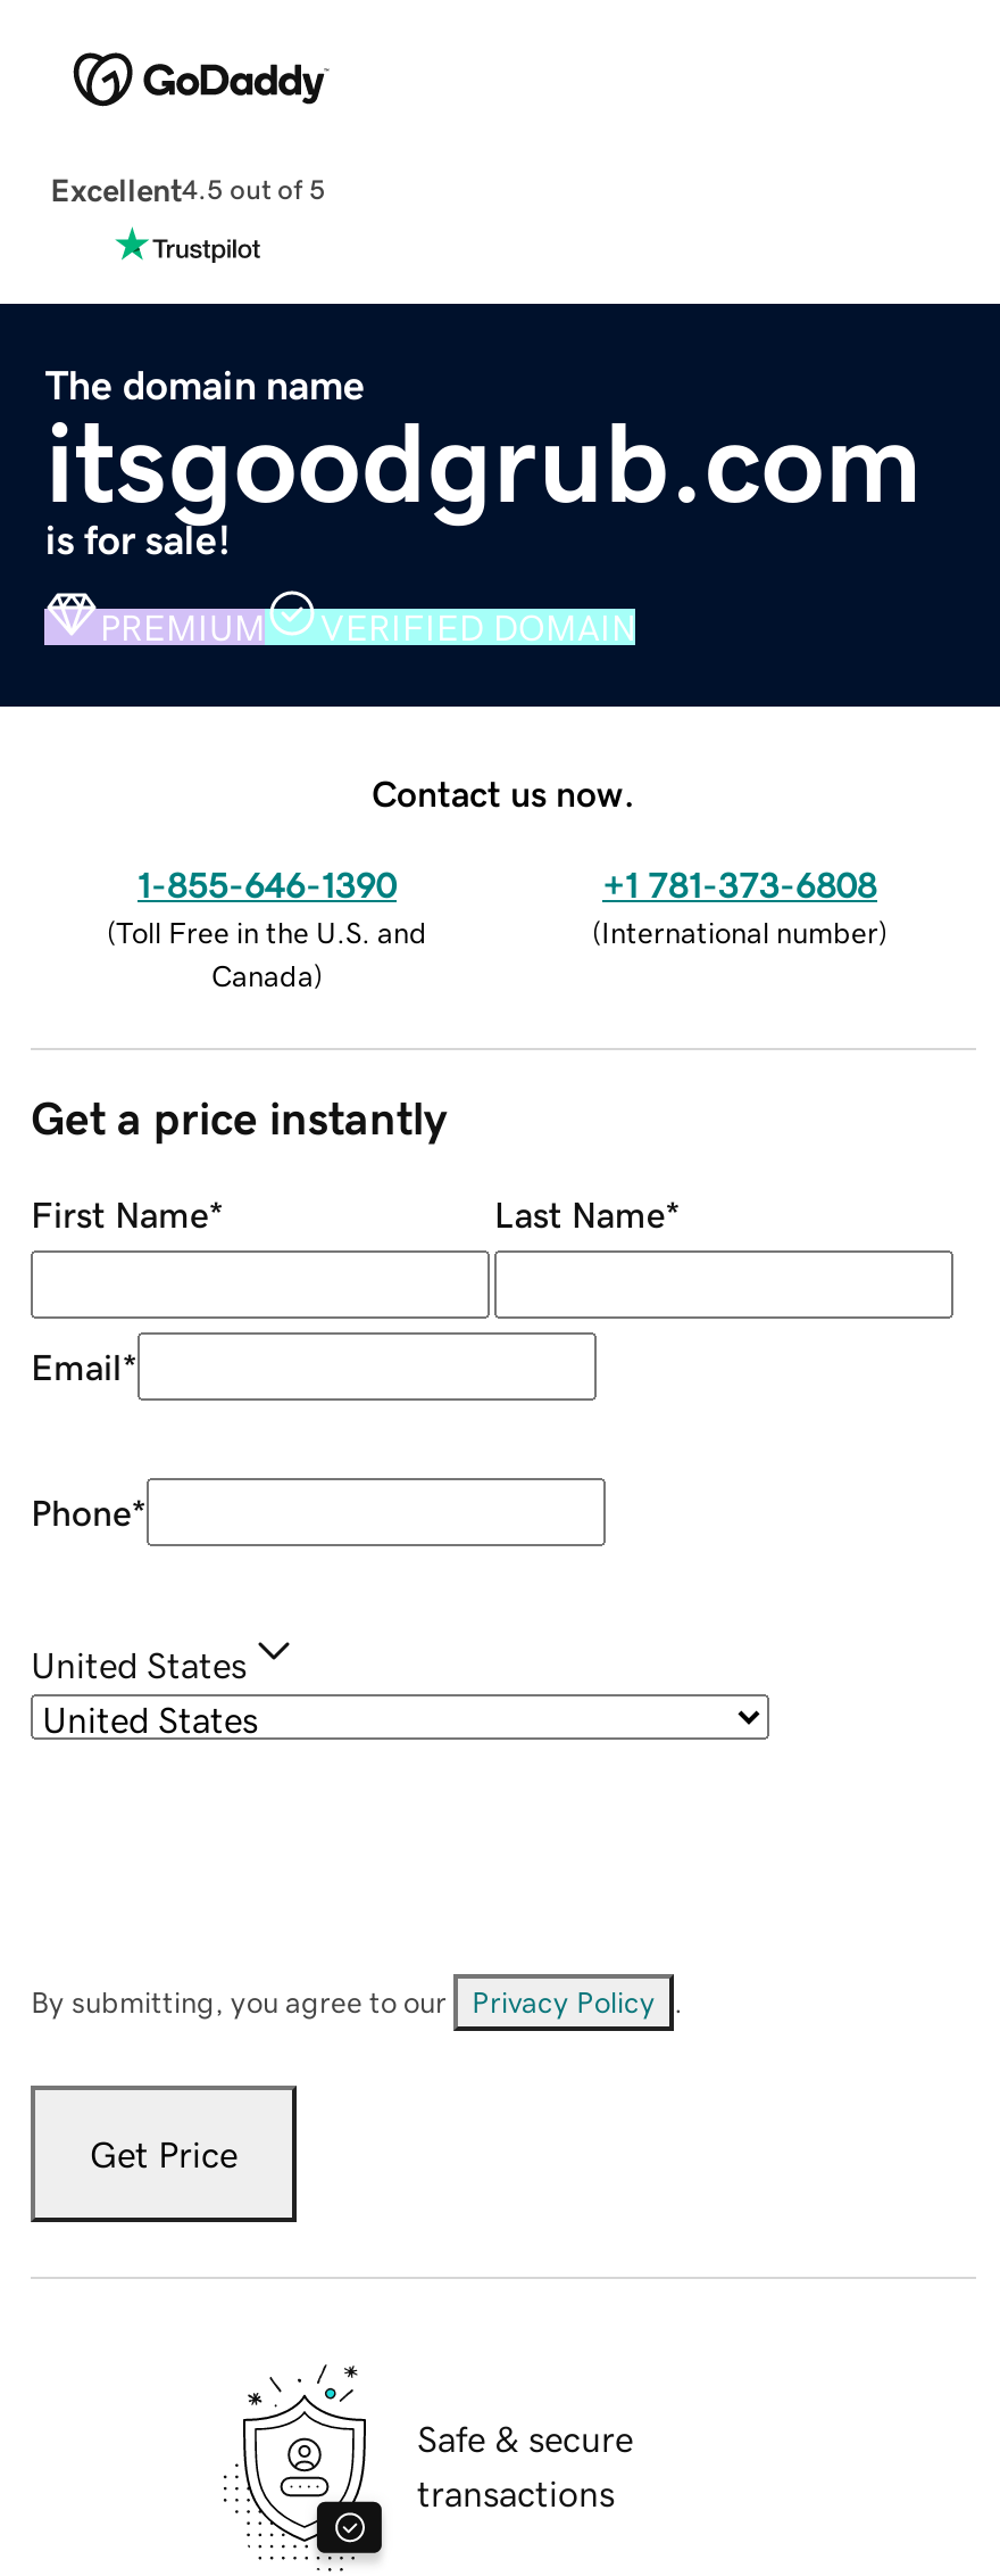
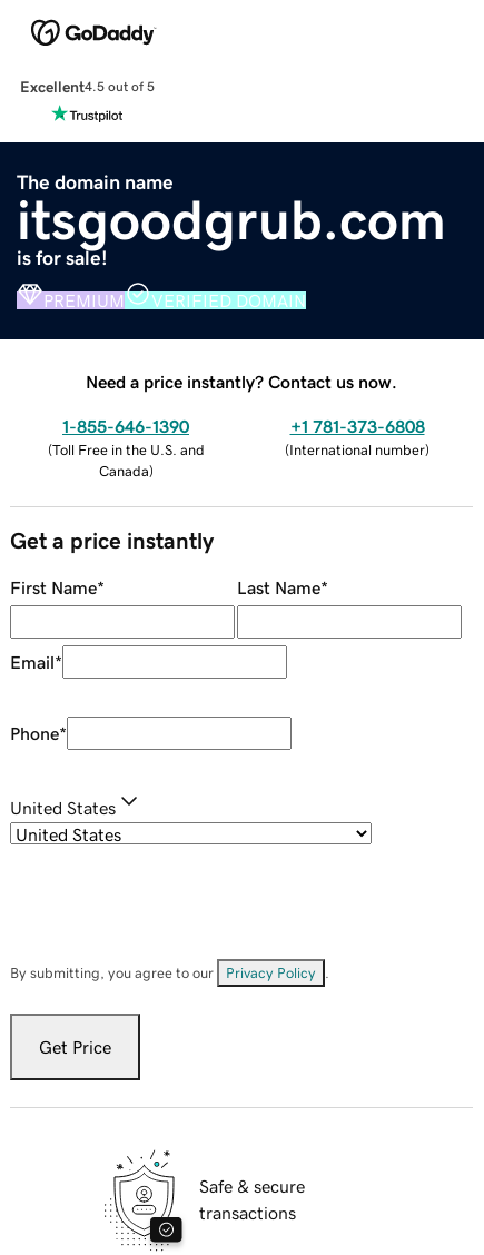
[372,774,635,810] Contact us now. -> [86,372,397,390] Need a price instantly? Contact us now.

